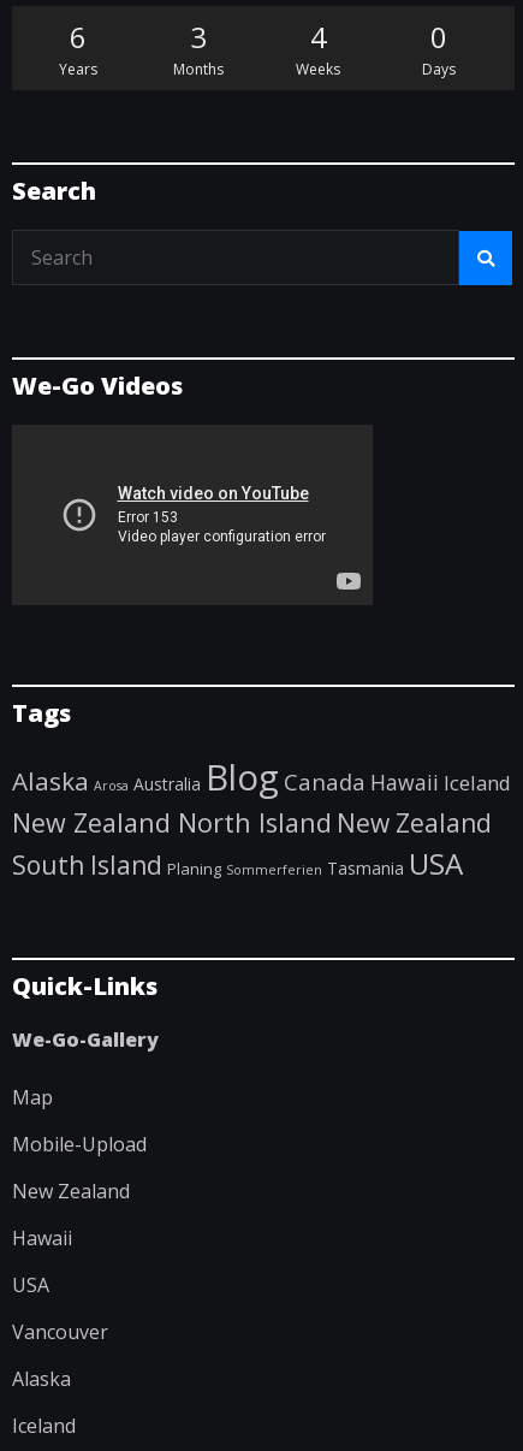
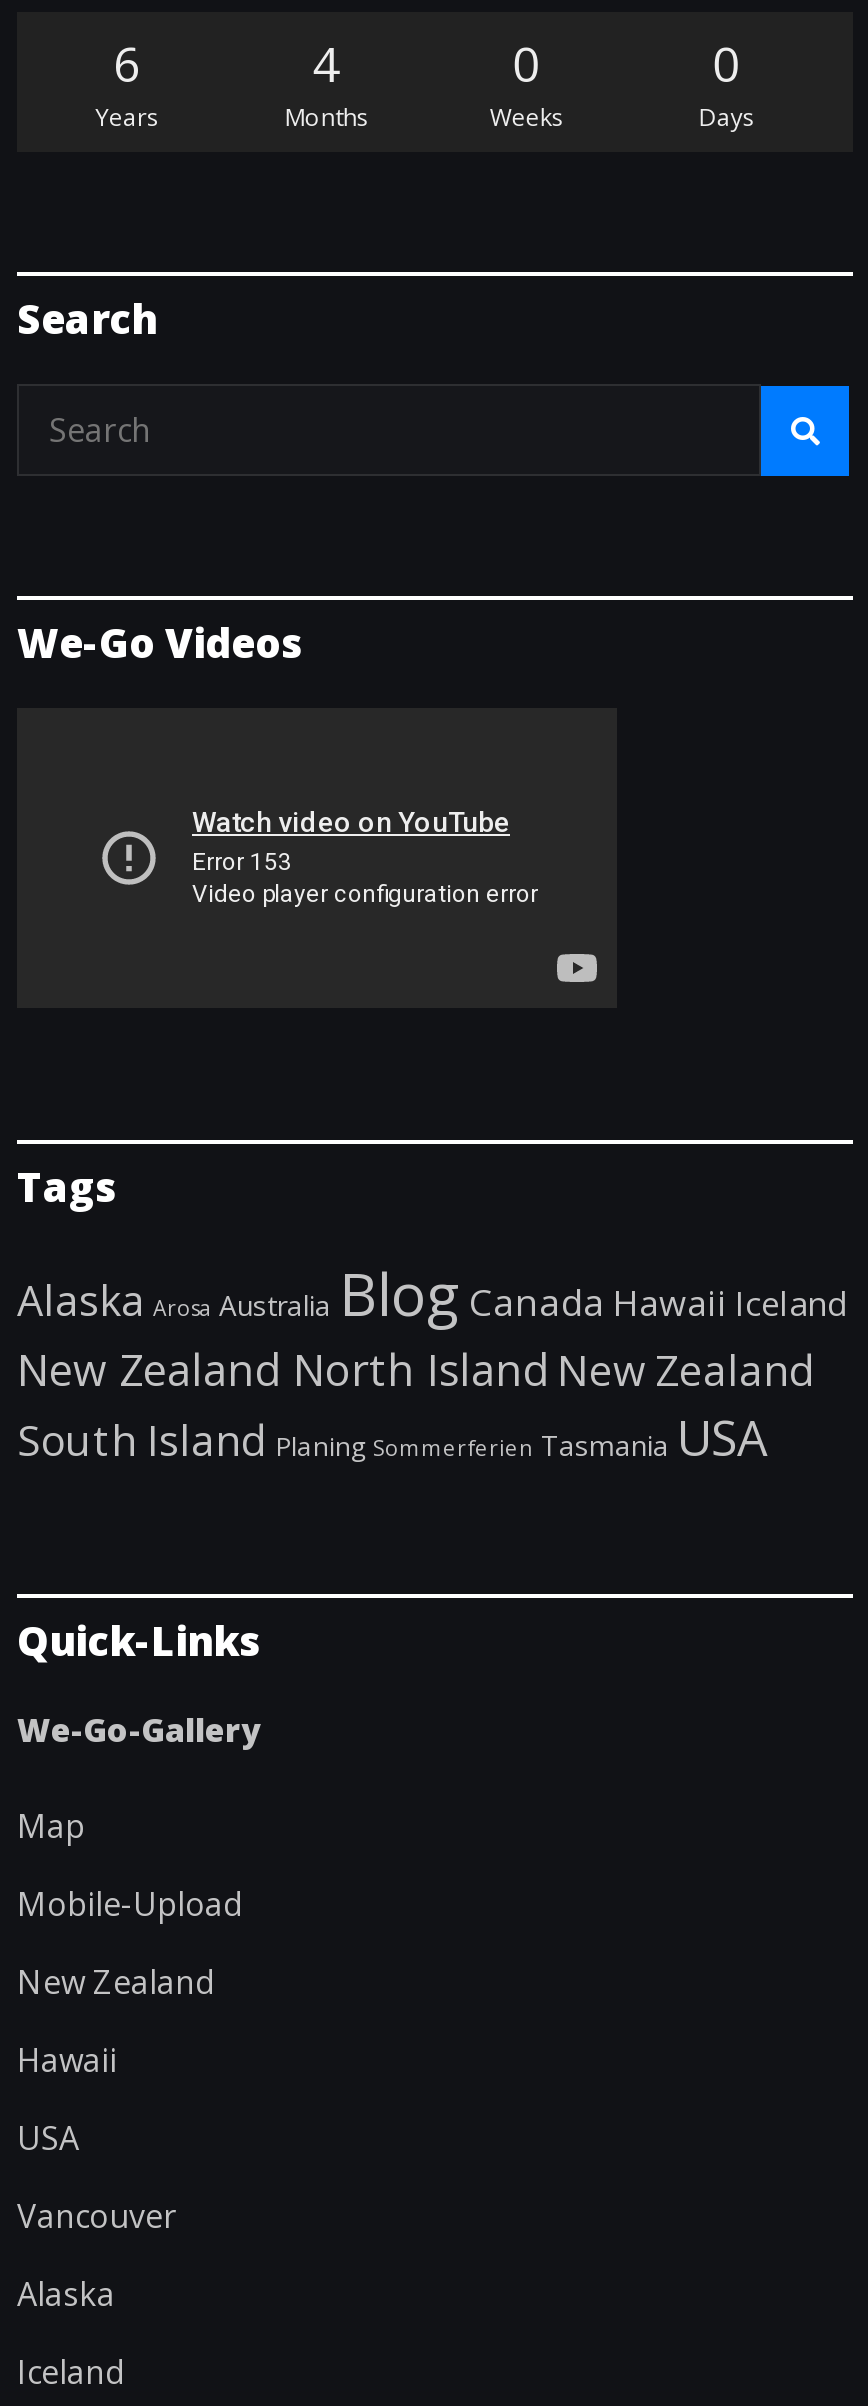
[190,17,207,57] 3 -> [313,30,341,96] 4
[310,17,327,57] 4 -> [513,30,541,96] 0

